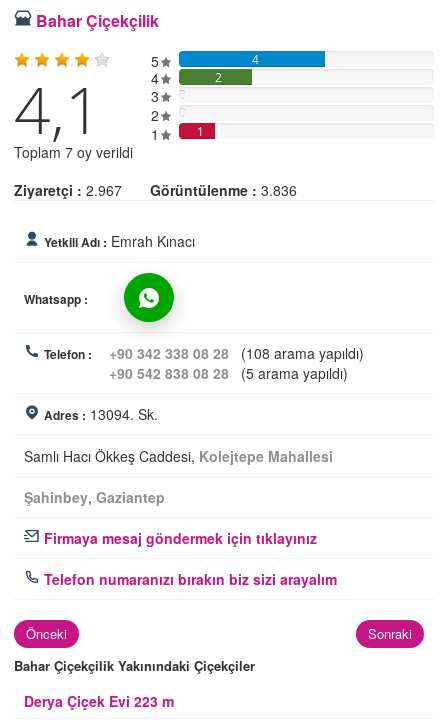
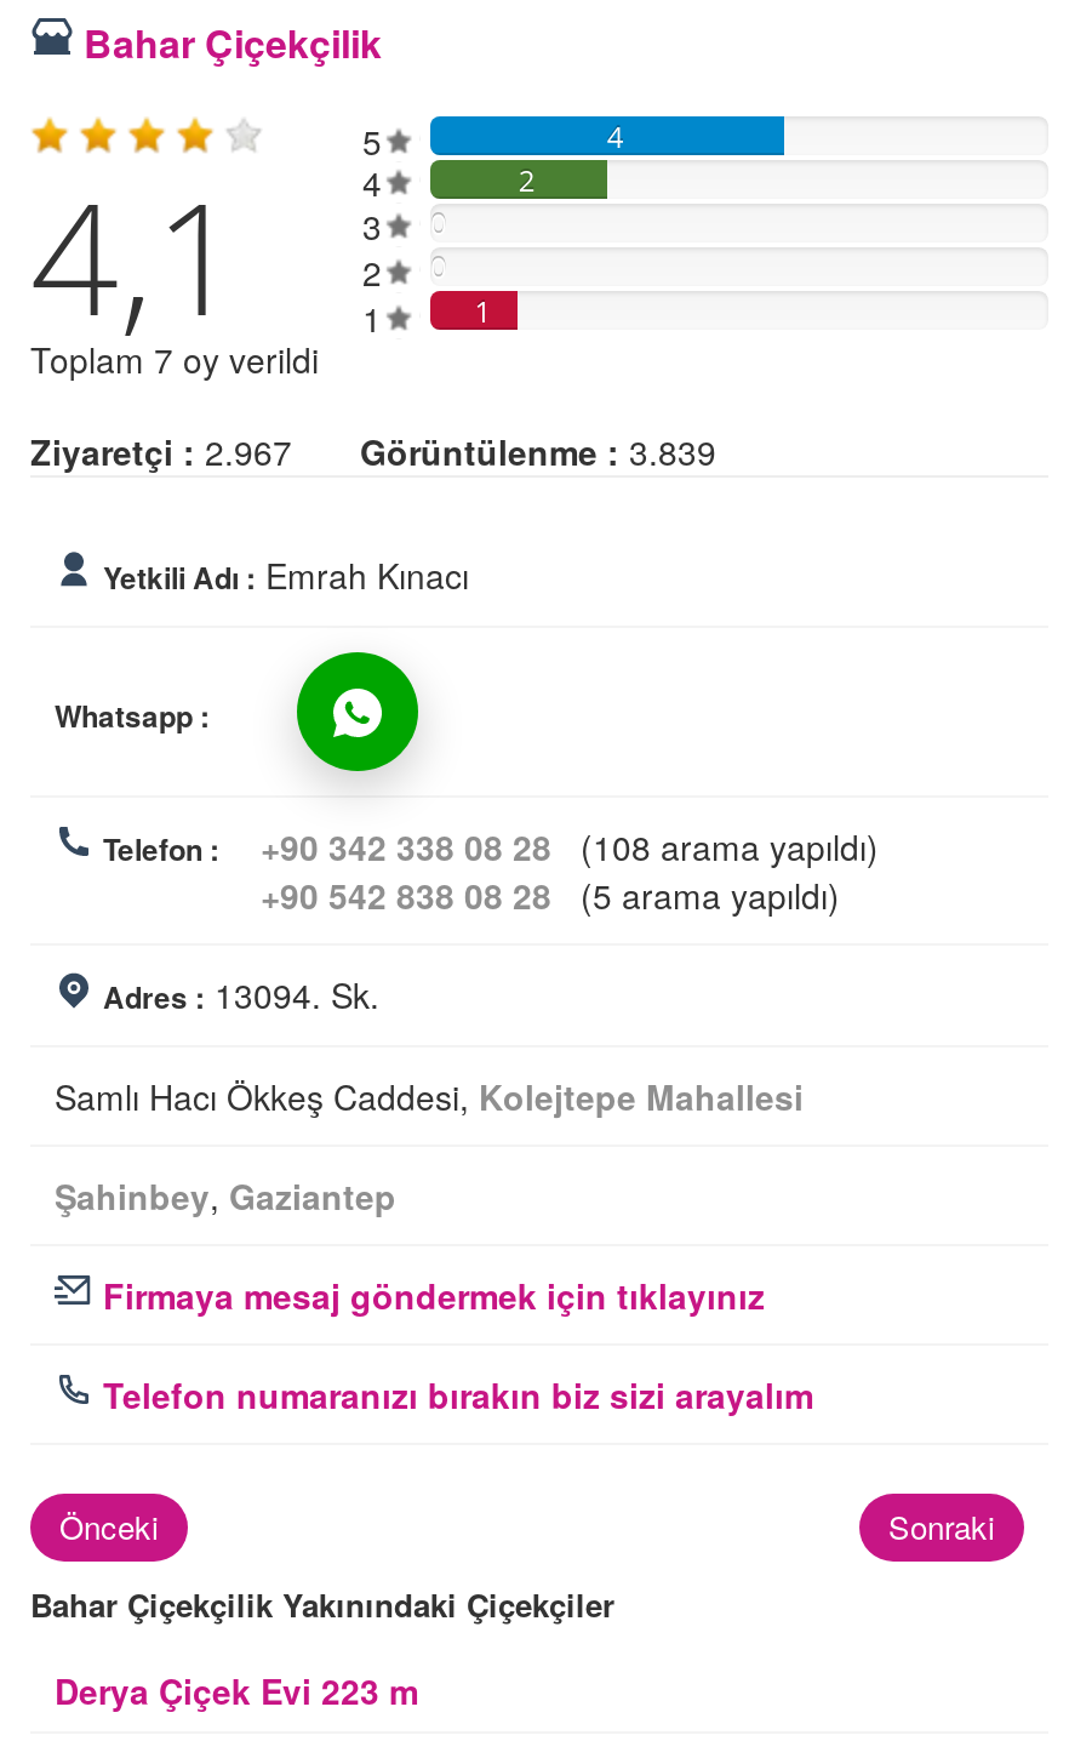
[14,180,297,200] Ziyaretçi : 2.967 Görüntülenme : 3.836 -> [30,427,716,476] Ziyaretçi : 2.967 Görüntülenme : 3.839

